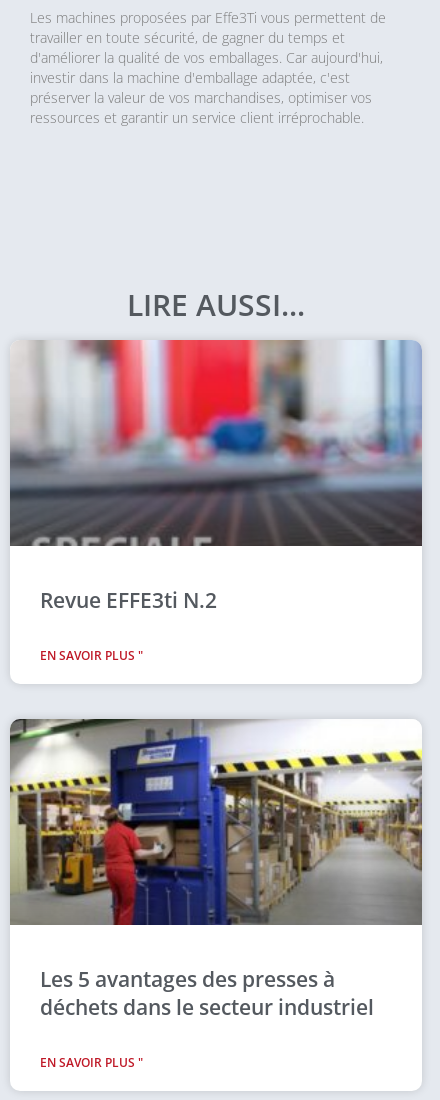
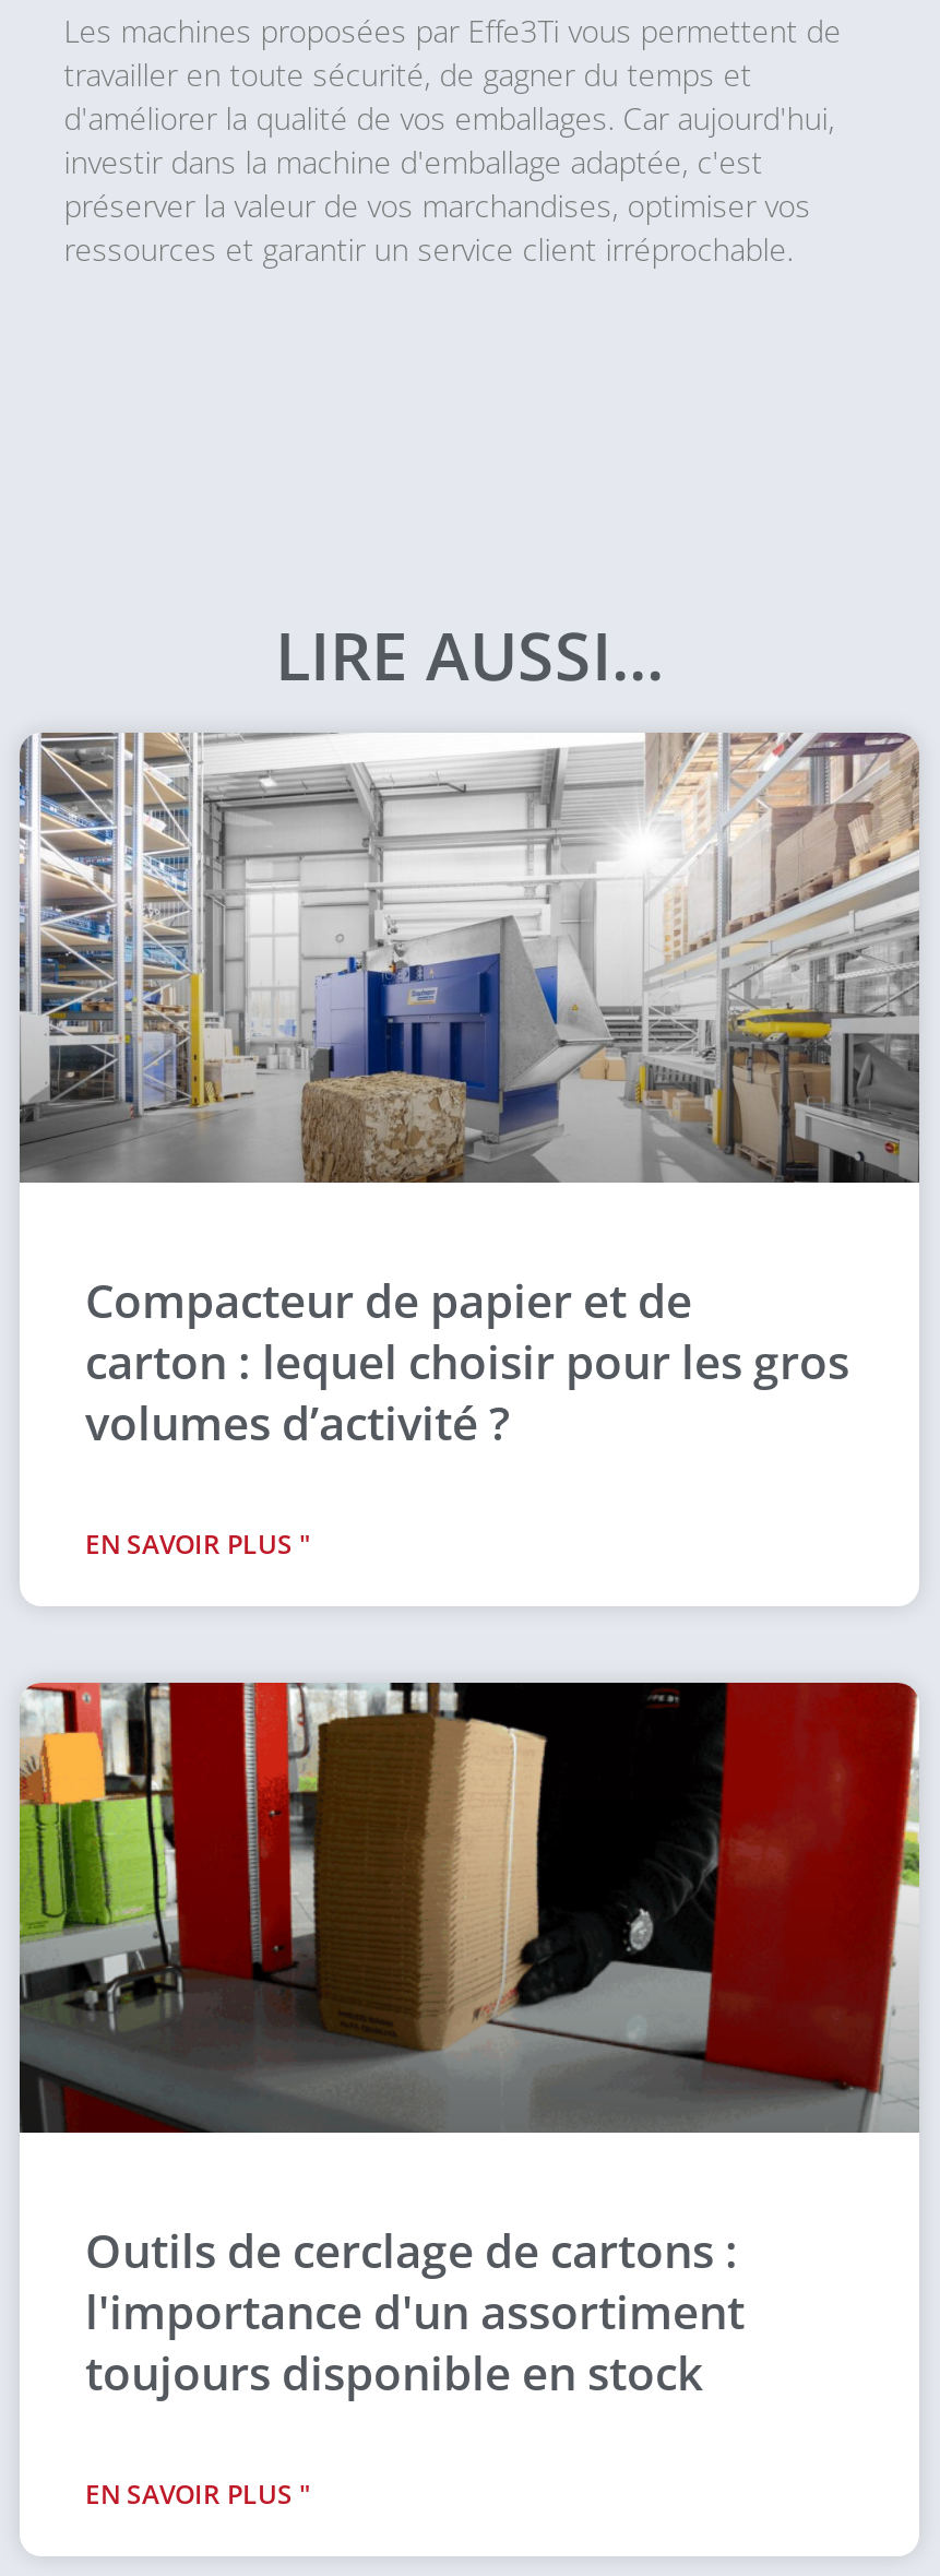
[10,339,422,613] [image] | Revue EFFE3ti N.2 -> [17,731,919,1455] [image] | Compacteur de papier et de | carton : lequel choisir pour les gros | volumes d’activité ?
[10,718,423,1020] [image] | Les 5 avantages des presses à | déchets dans le secteur industriel -> [20,1681,919,2405] [image] | Outils de cerclage de cartons : | l'importance d'un assortiment | toujours disponible en stock

